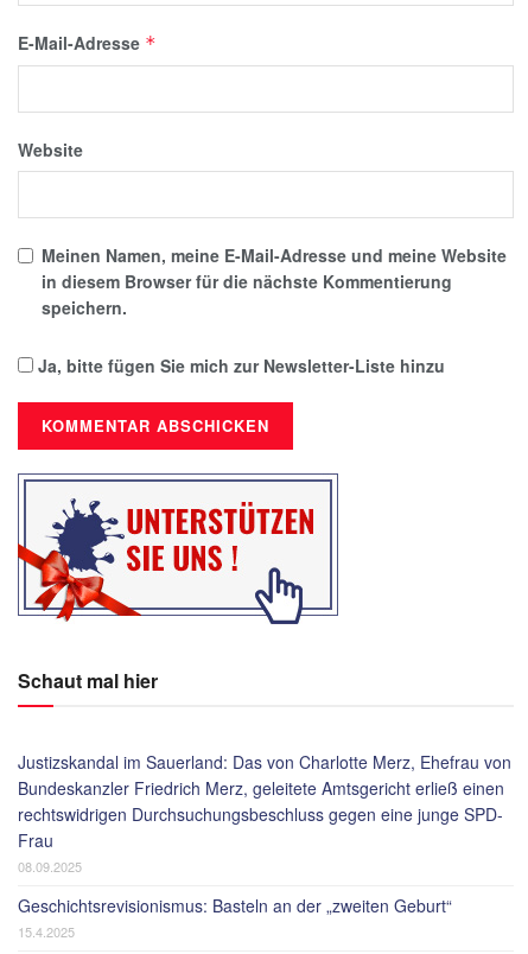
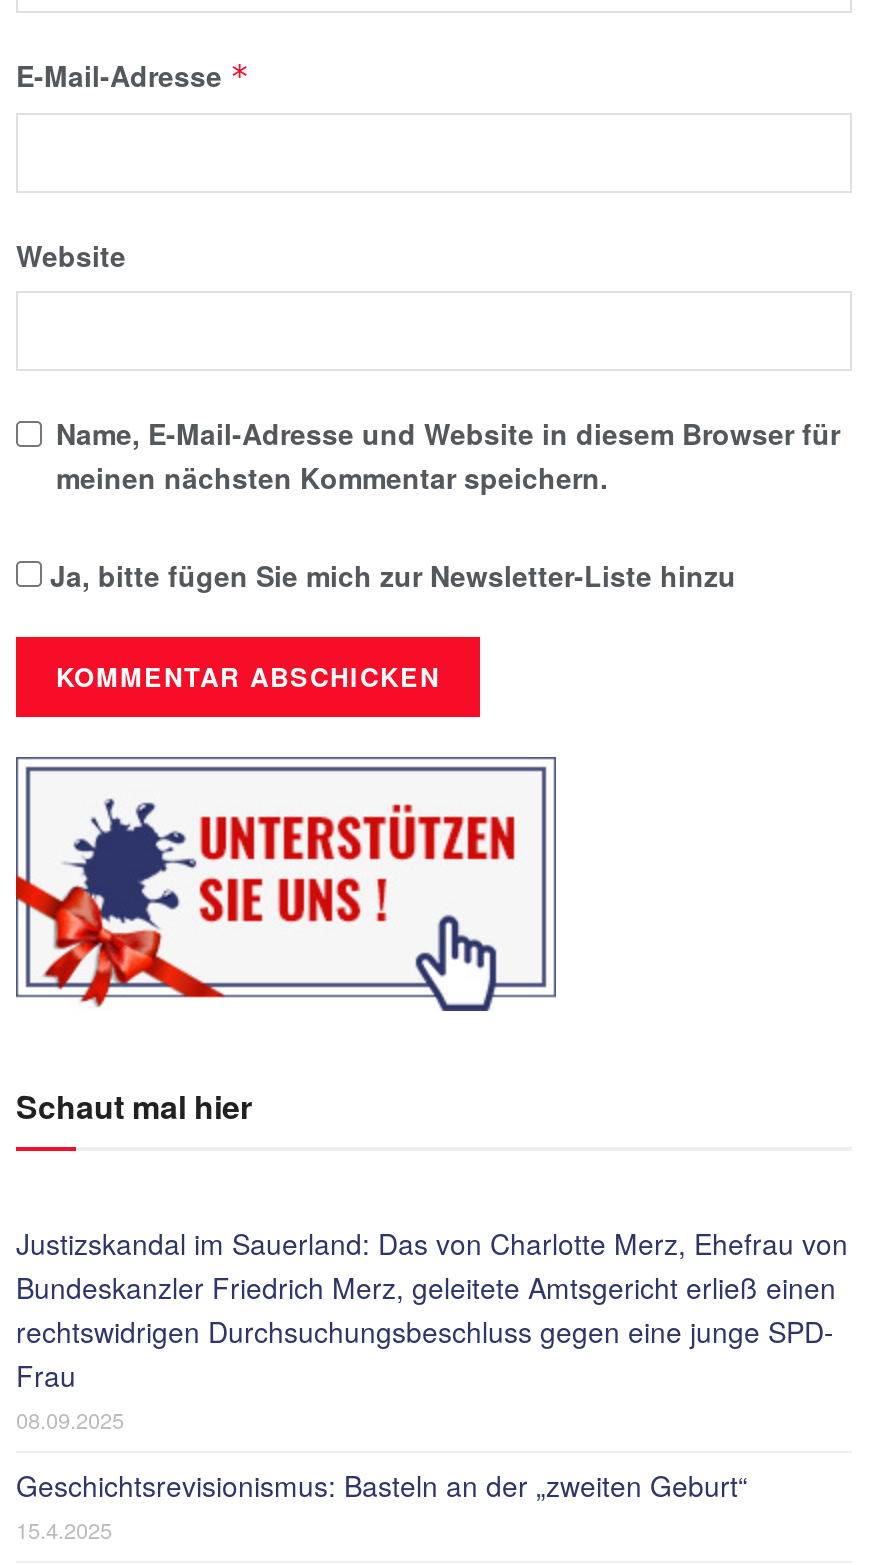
[42,243,507,319] Meinen Namen, meine E-Mail-Adresse und meine Website | in diesem Browser für die nächste Kommentierung | speichern. -> [56,413,840,497] Name, E-Mail-Adresse und Website in diesem Browser für | meinen nächsten Kommentar speichern.

